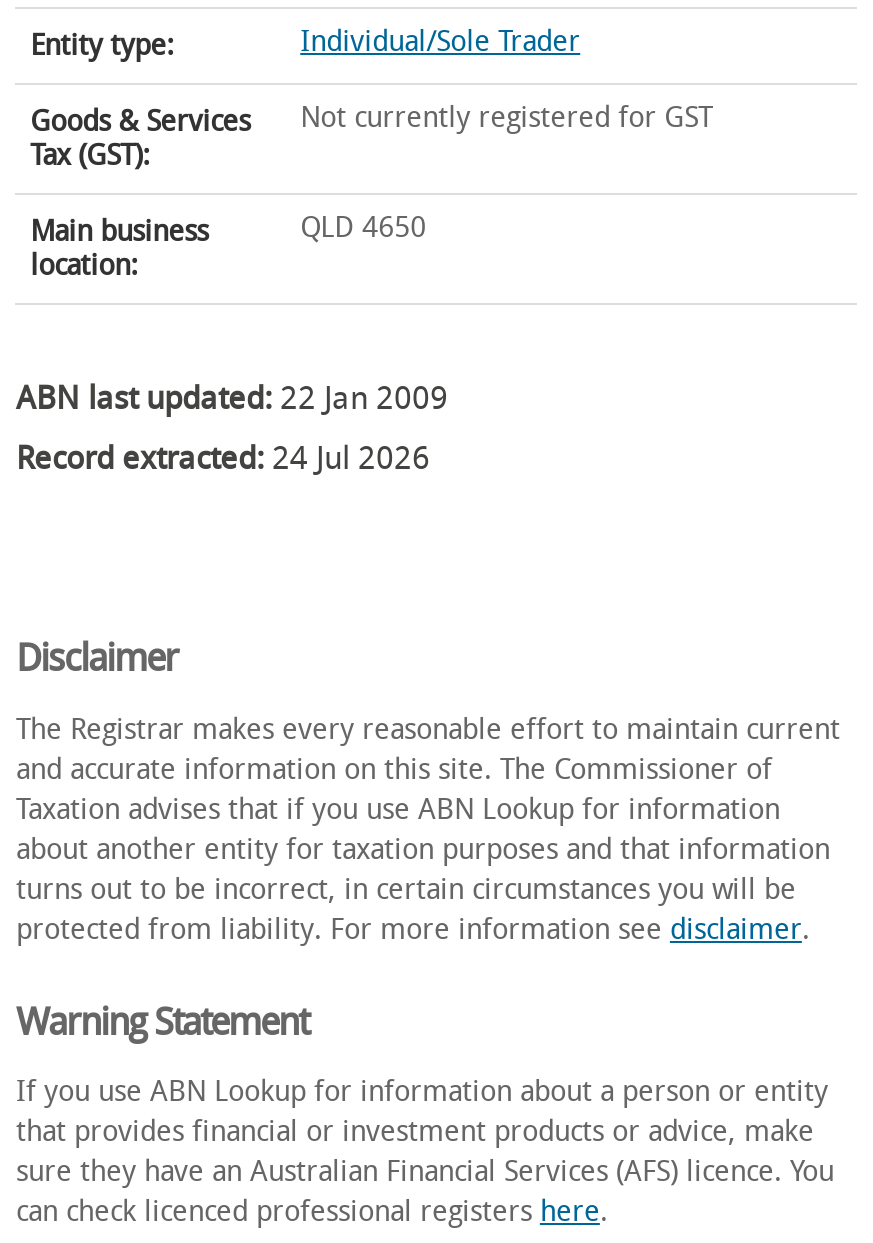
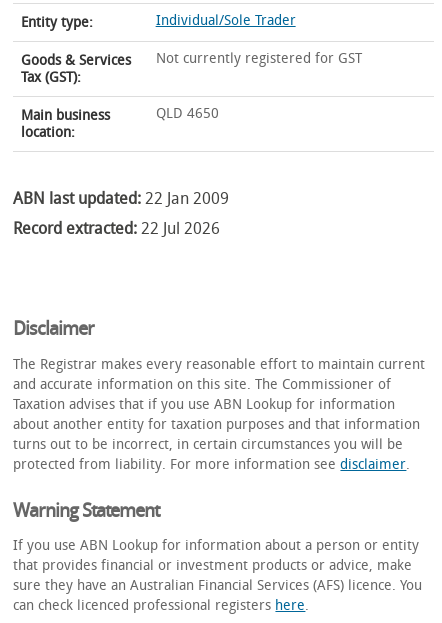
[16,439,430,477] Record extracted: 24 Jul 2026 -> [13,219,220,238] Record extracted: 22 Jul 2026

